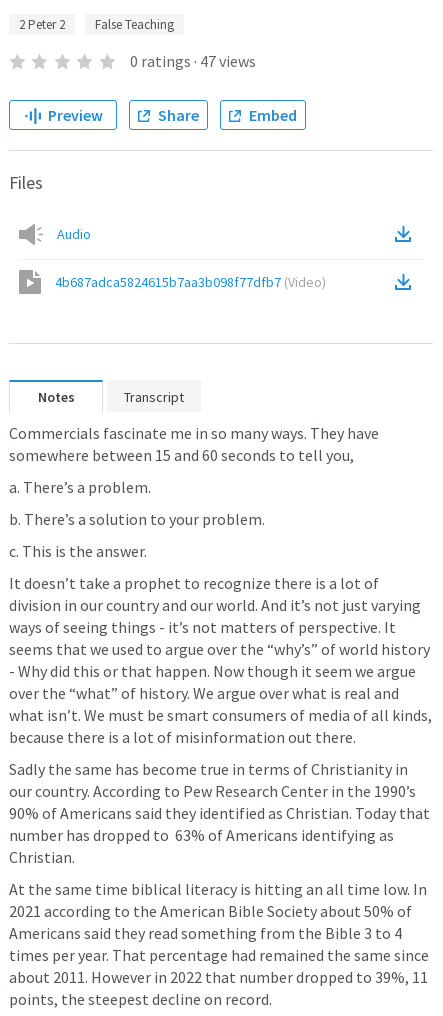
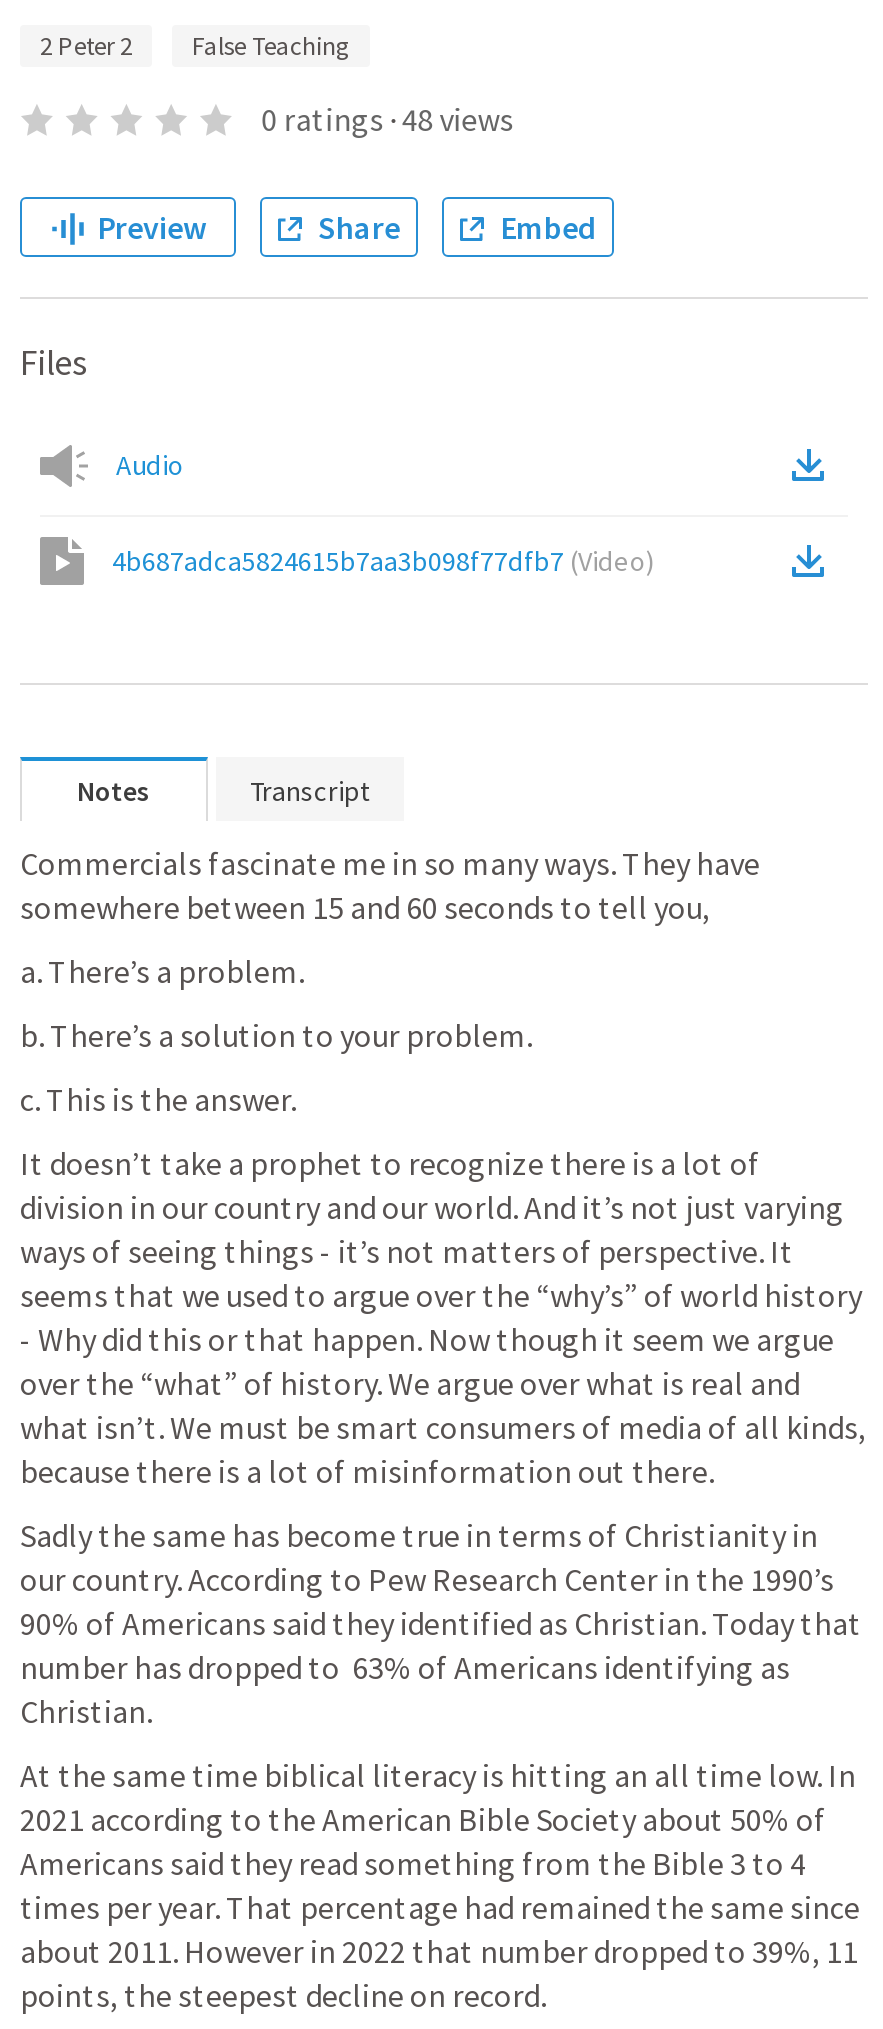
[130,51,256,71] 0 ratings · 47 views -> [261,99,513,139] 0 ratings · 48 views

